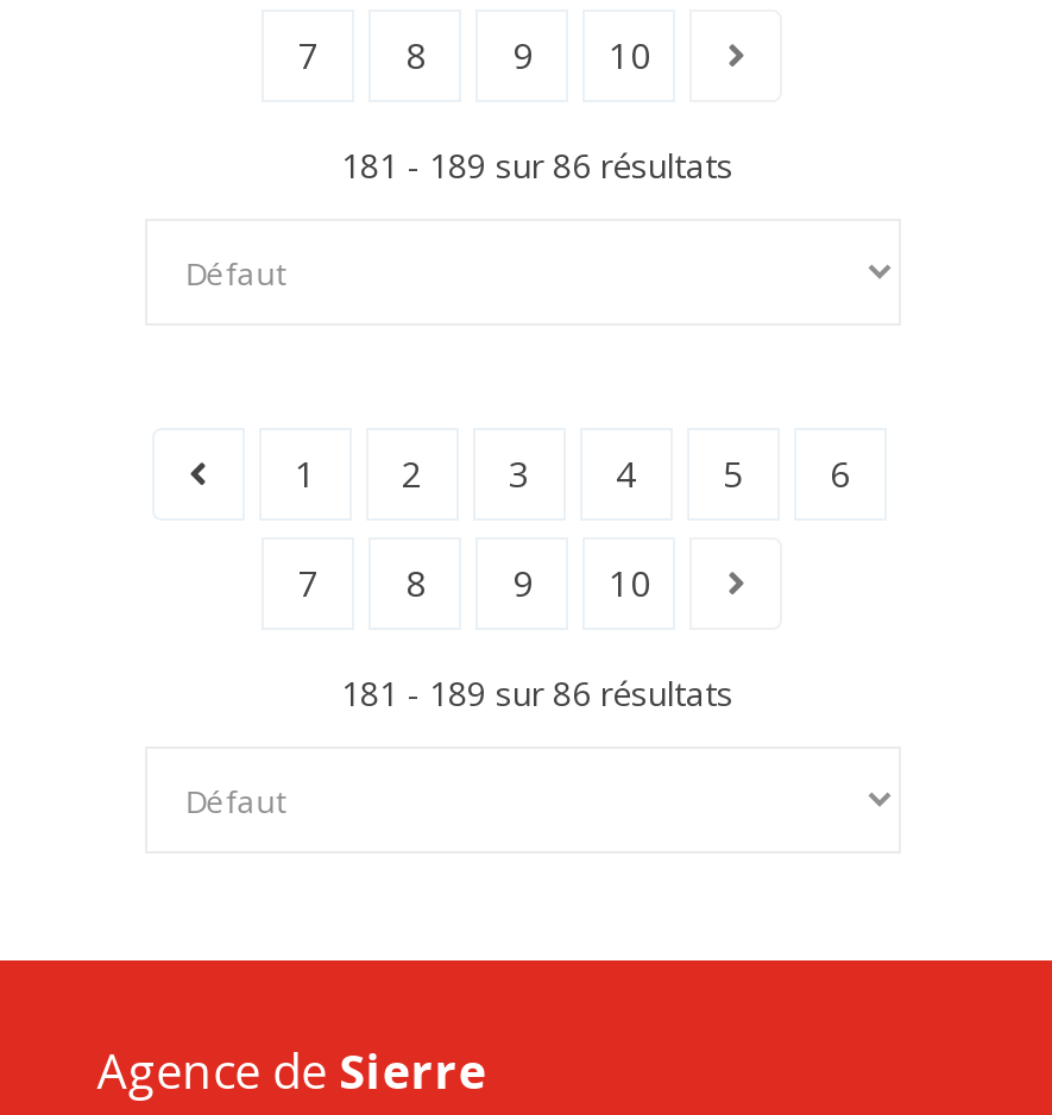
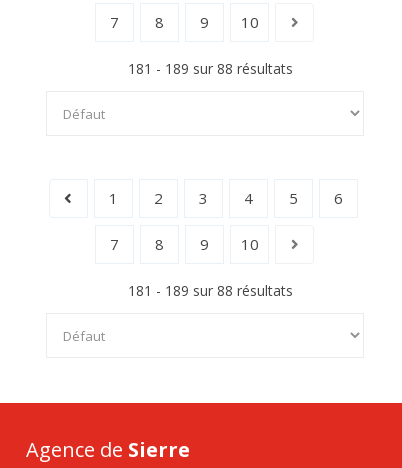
[341,143,733,188] 181 - 189 sur 86 résultats -> [128,59,293,78] 181 - 189 sur 88 résultats
[341,670,733,716] 181 - 189 sur 86 résultats -> [128,281,293,300] 181 - 189 sur 88 résultats

